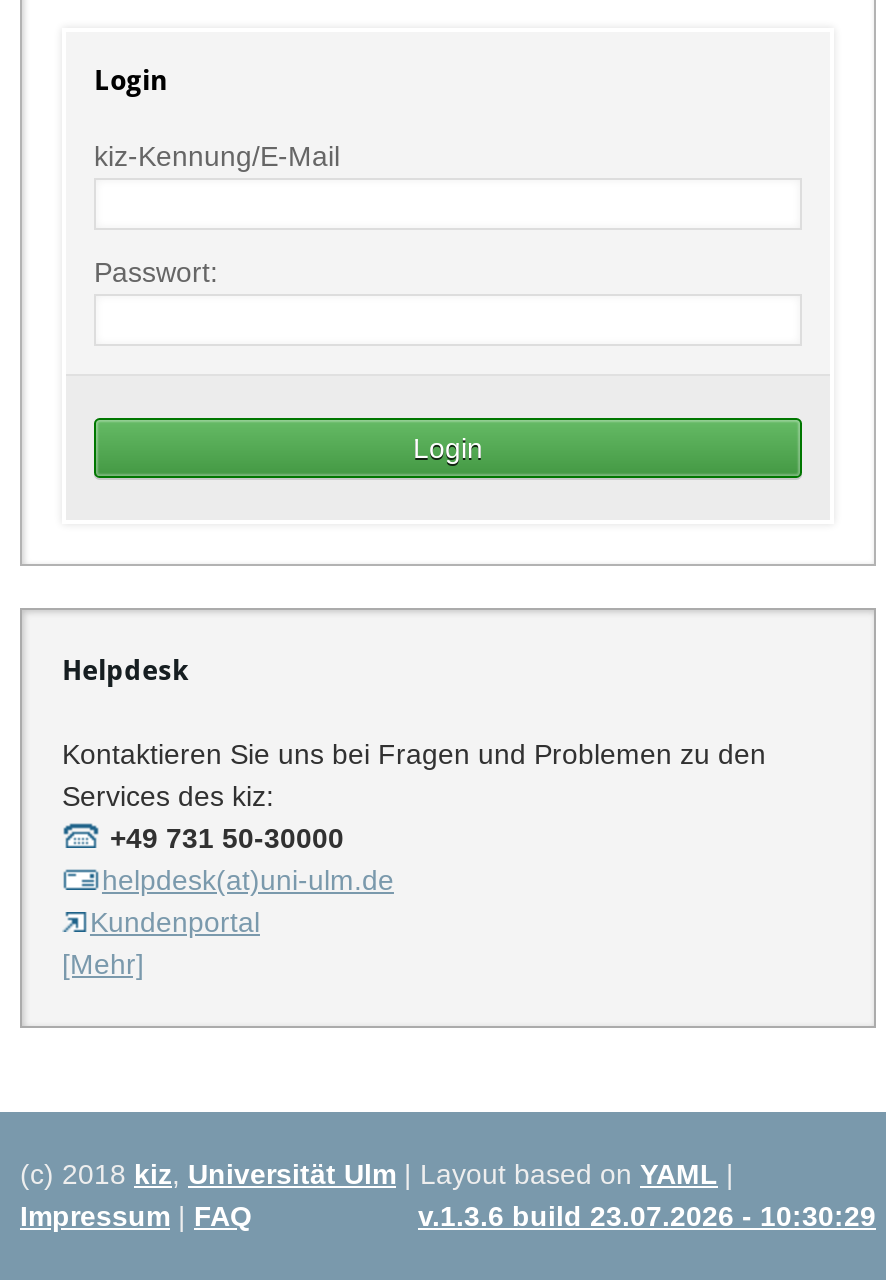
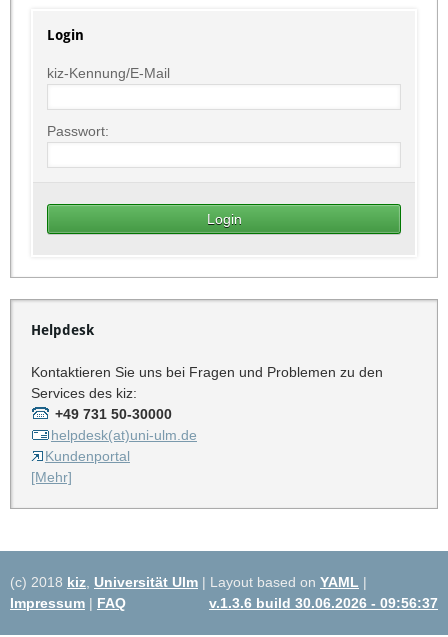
[418,1200,876,1232] v.1.3.6 build 23.07.2026 - 10:30:29 -> [209,595,438,611] v.1.3.6 build 30.06.2026 - 09:56:37

